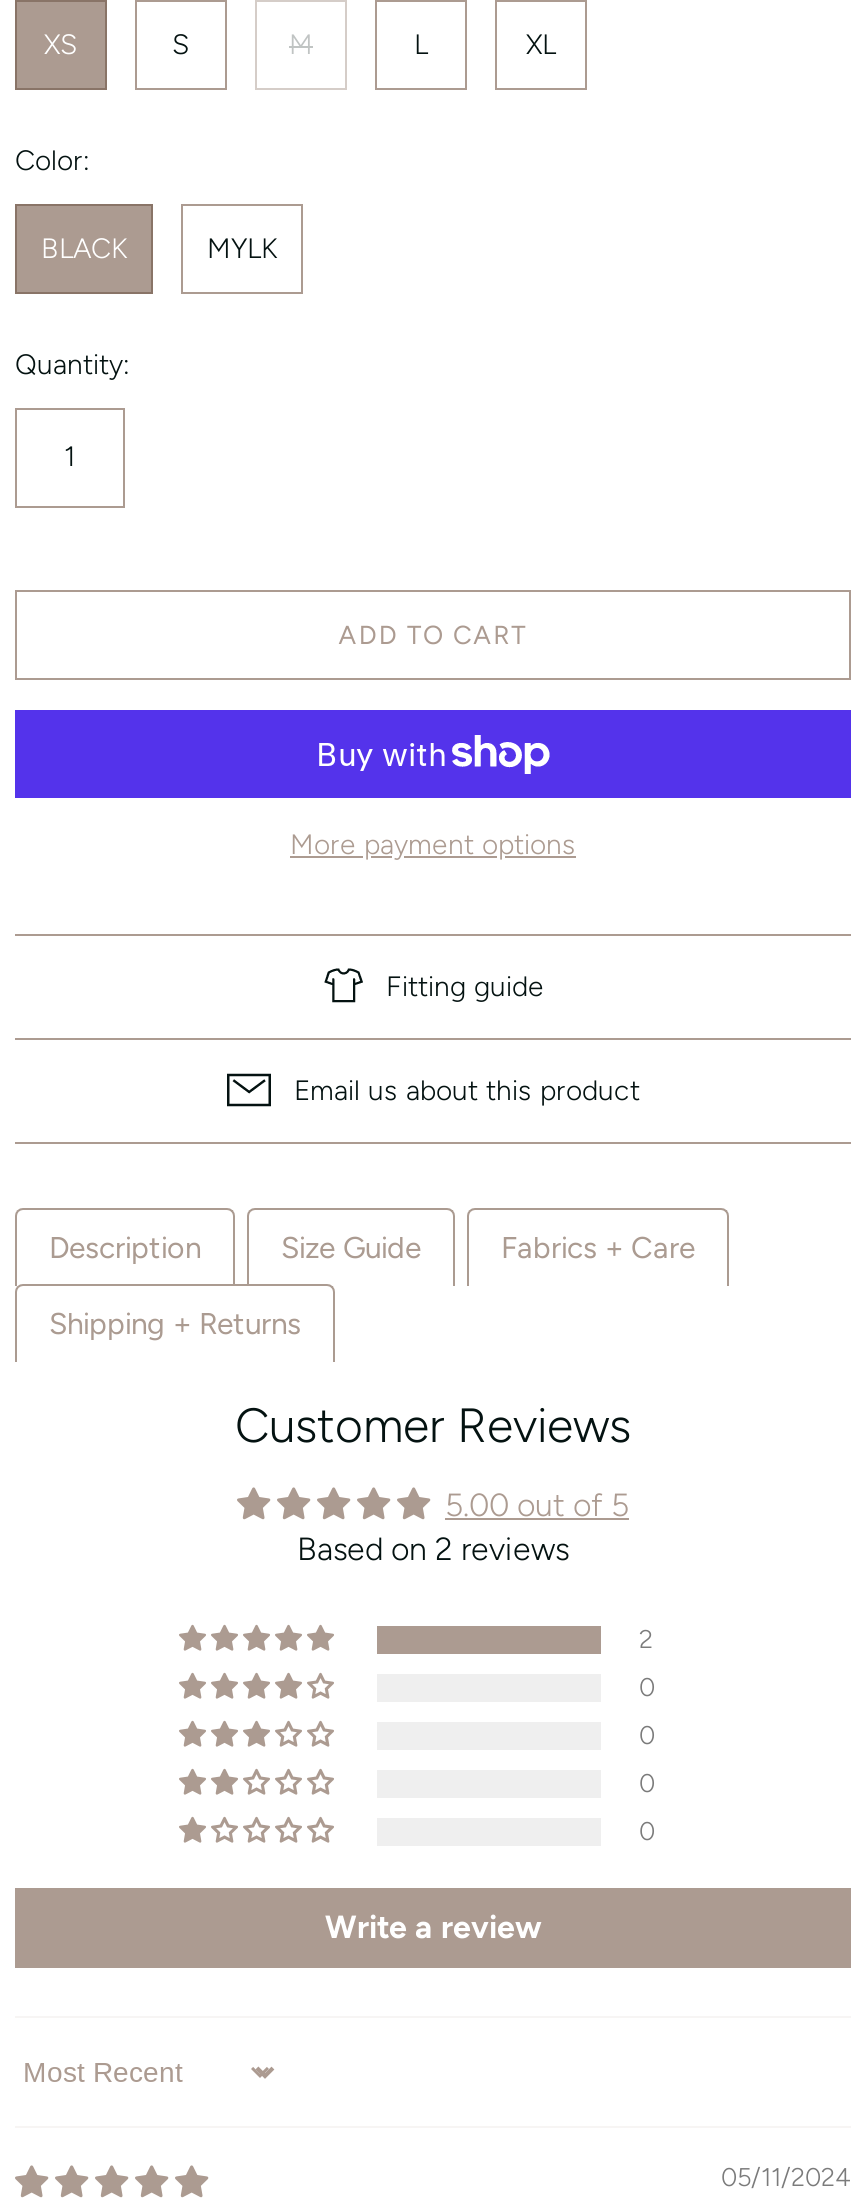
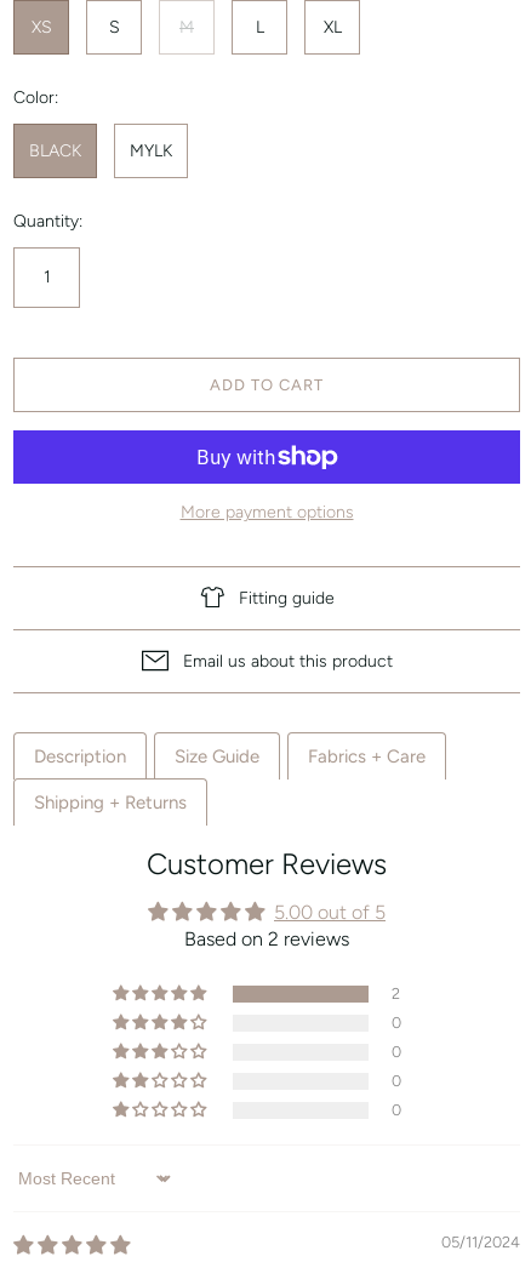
[325,1908,541,1946] Write a review -> none

